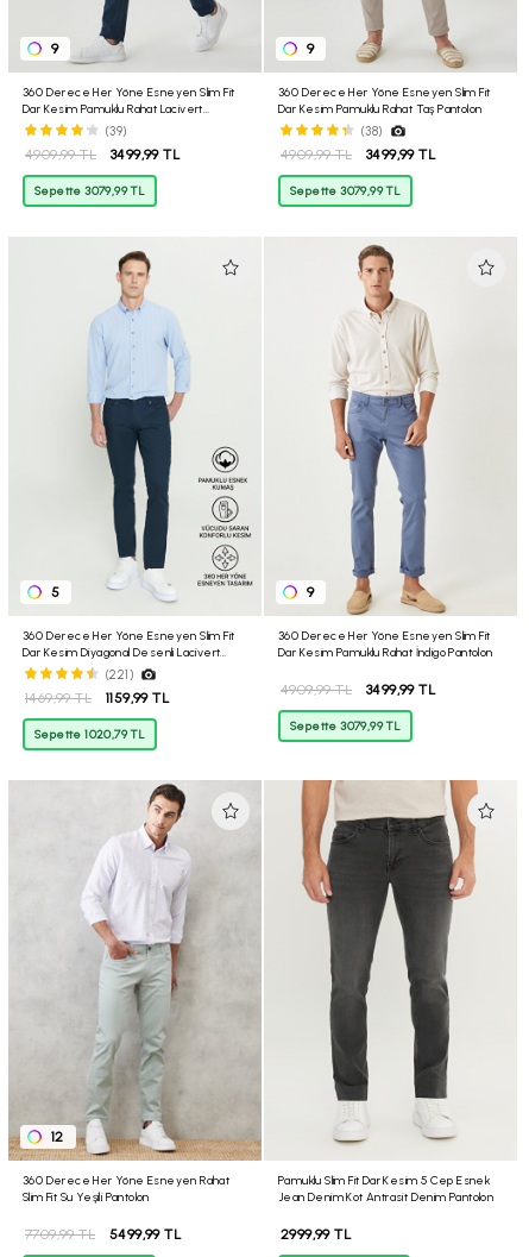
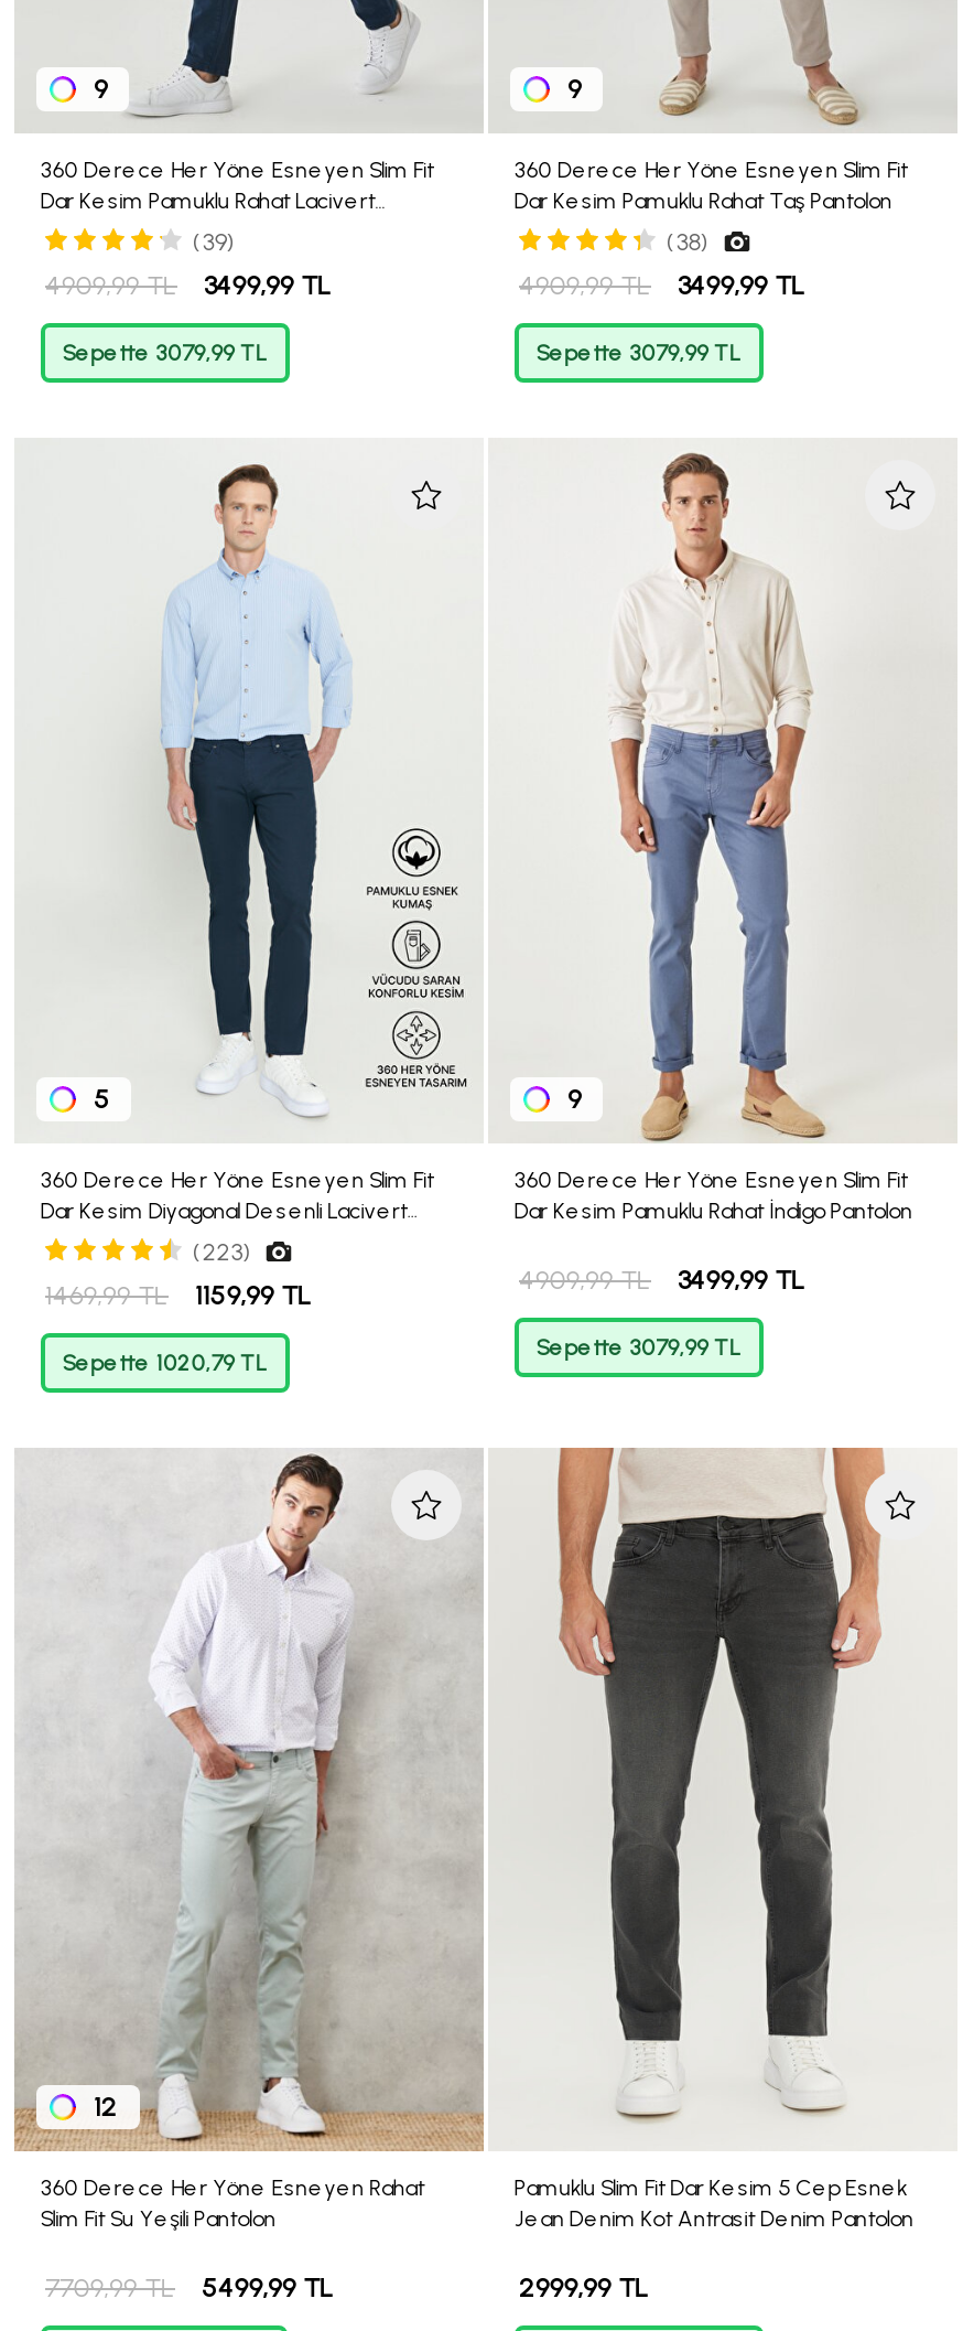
[105,667,134,683] (221) -> [193,1237,252,1266] (223)

